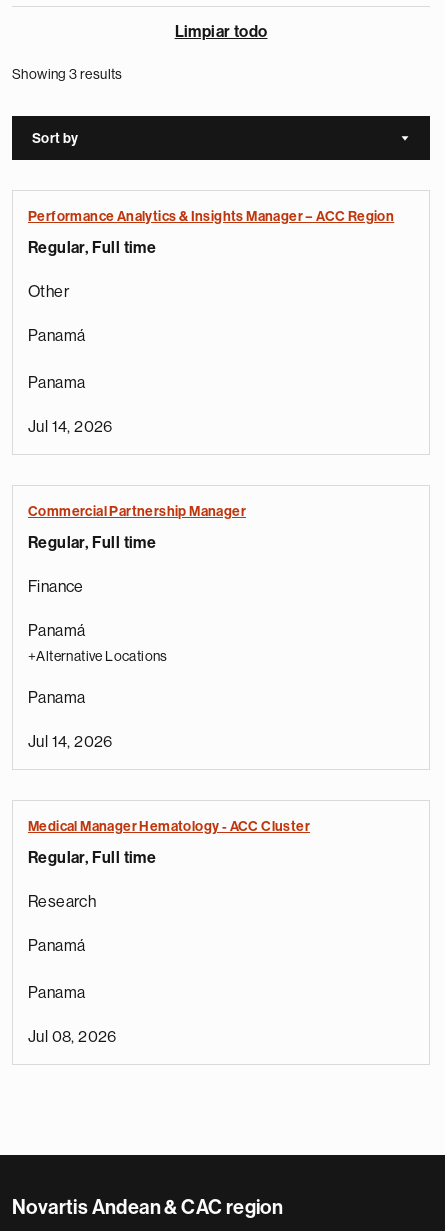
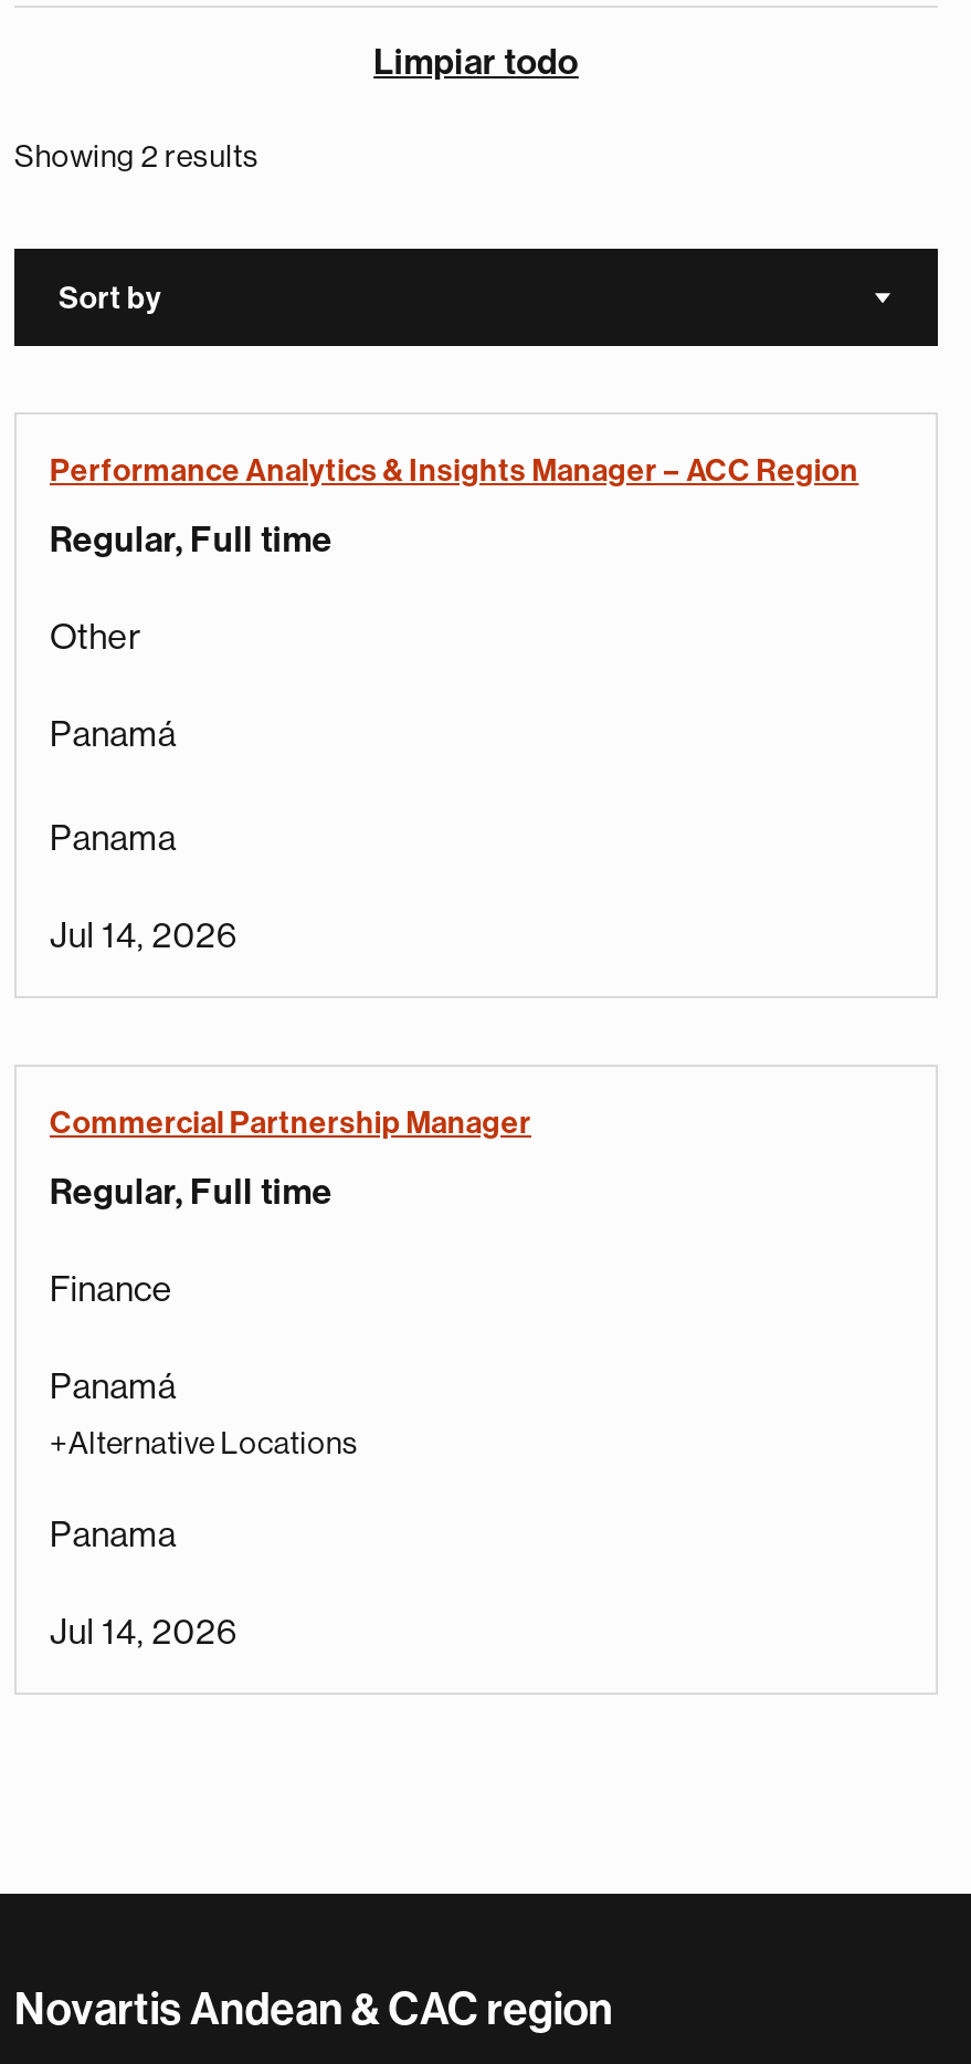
[12,67,123,81] Showing 3 results -> [14,140,259,171] Showing 2 results
[28,819,310,1045] Medical Manager Hematology - ACC Cluster | Regular, Full time | Research | Panamá | Panama | Jul 08, 2026 -> none

